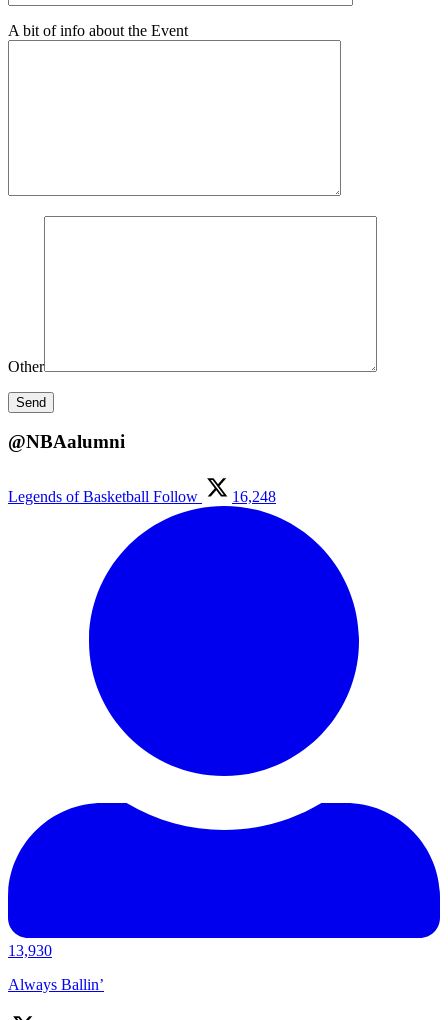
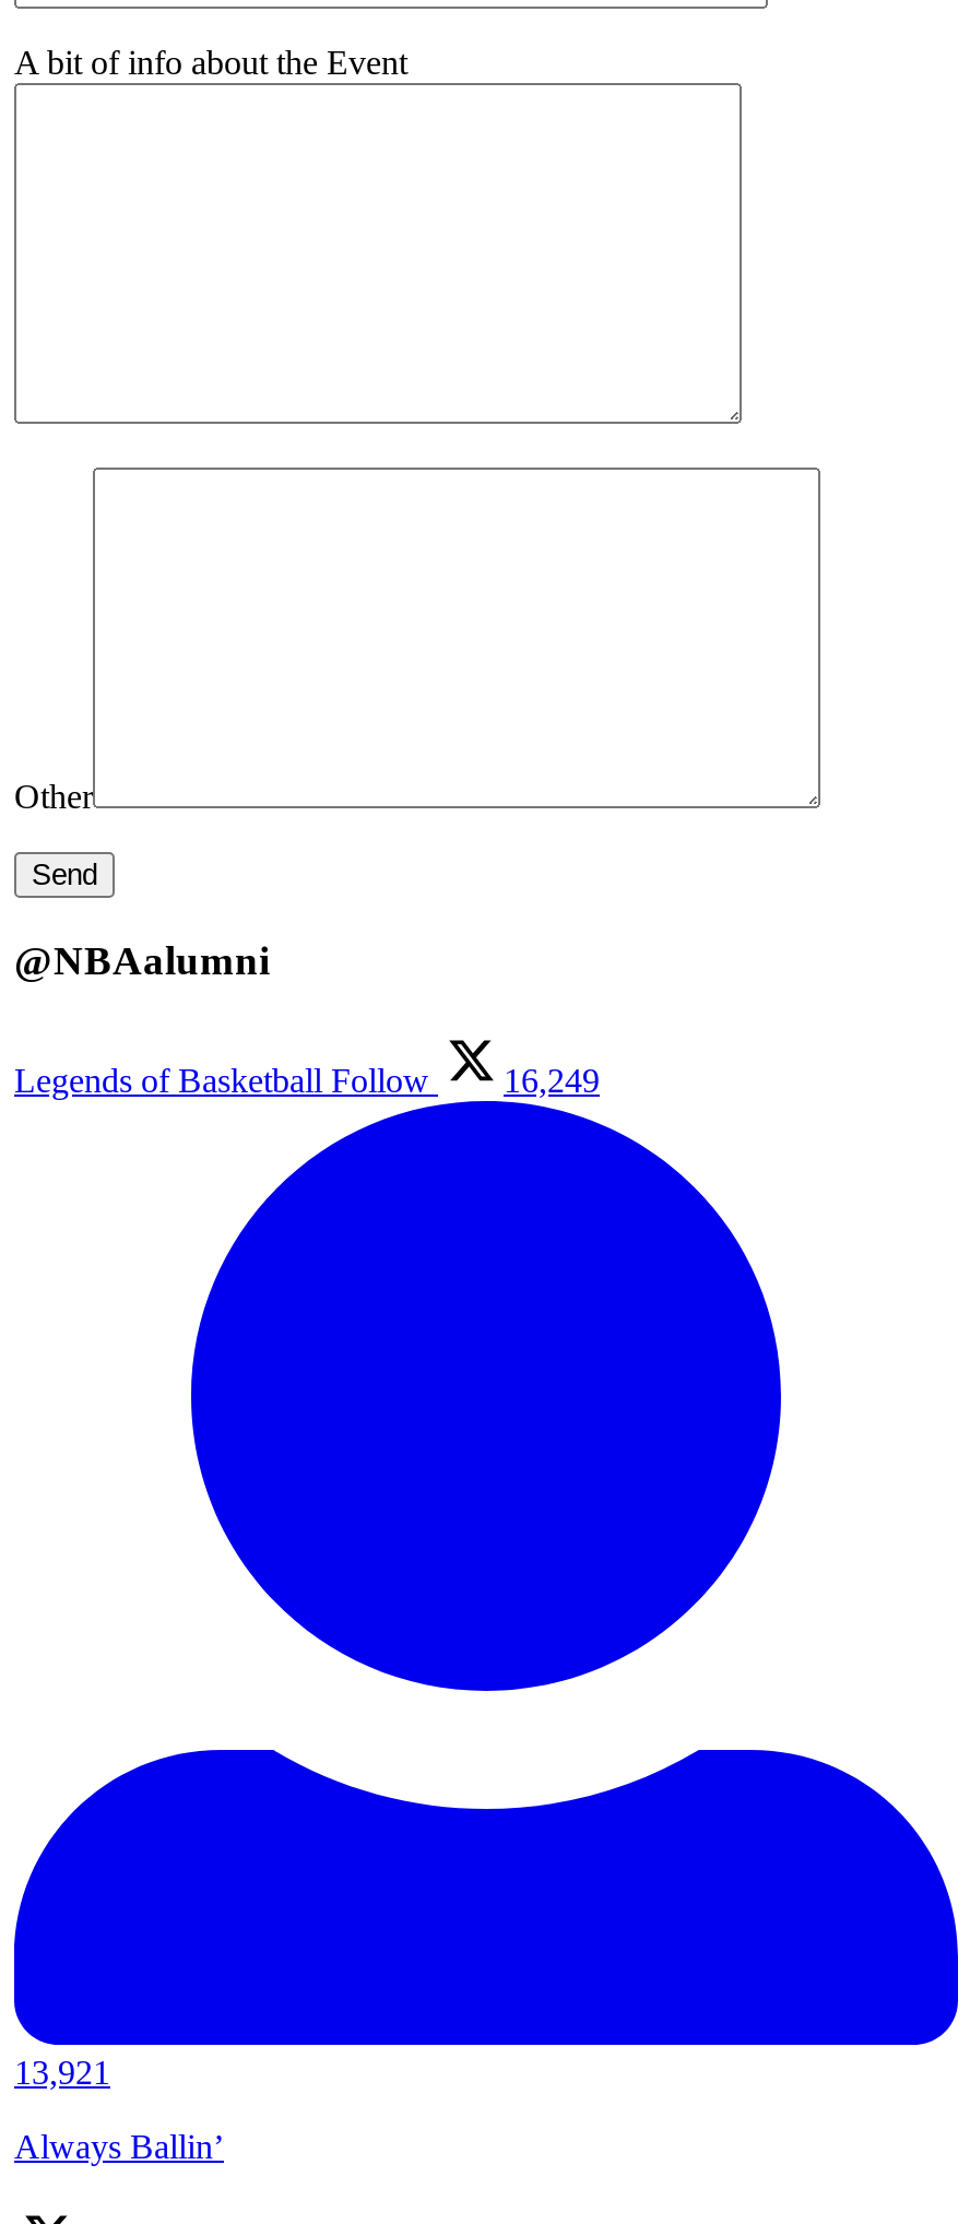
[8,488,276,505] Legends of Basketball Follow 16,248 -> [14,1062,600,1099] Legends of Basketball Follow 16,249
[8,942,52,959] 13,930 -> [14,2054,110,2091] 13,921

